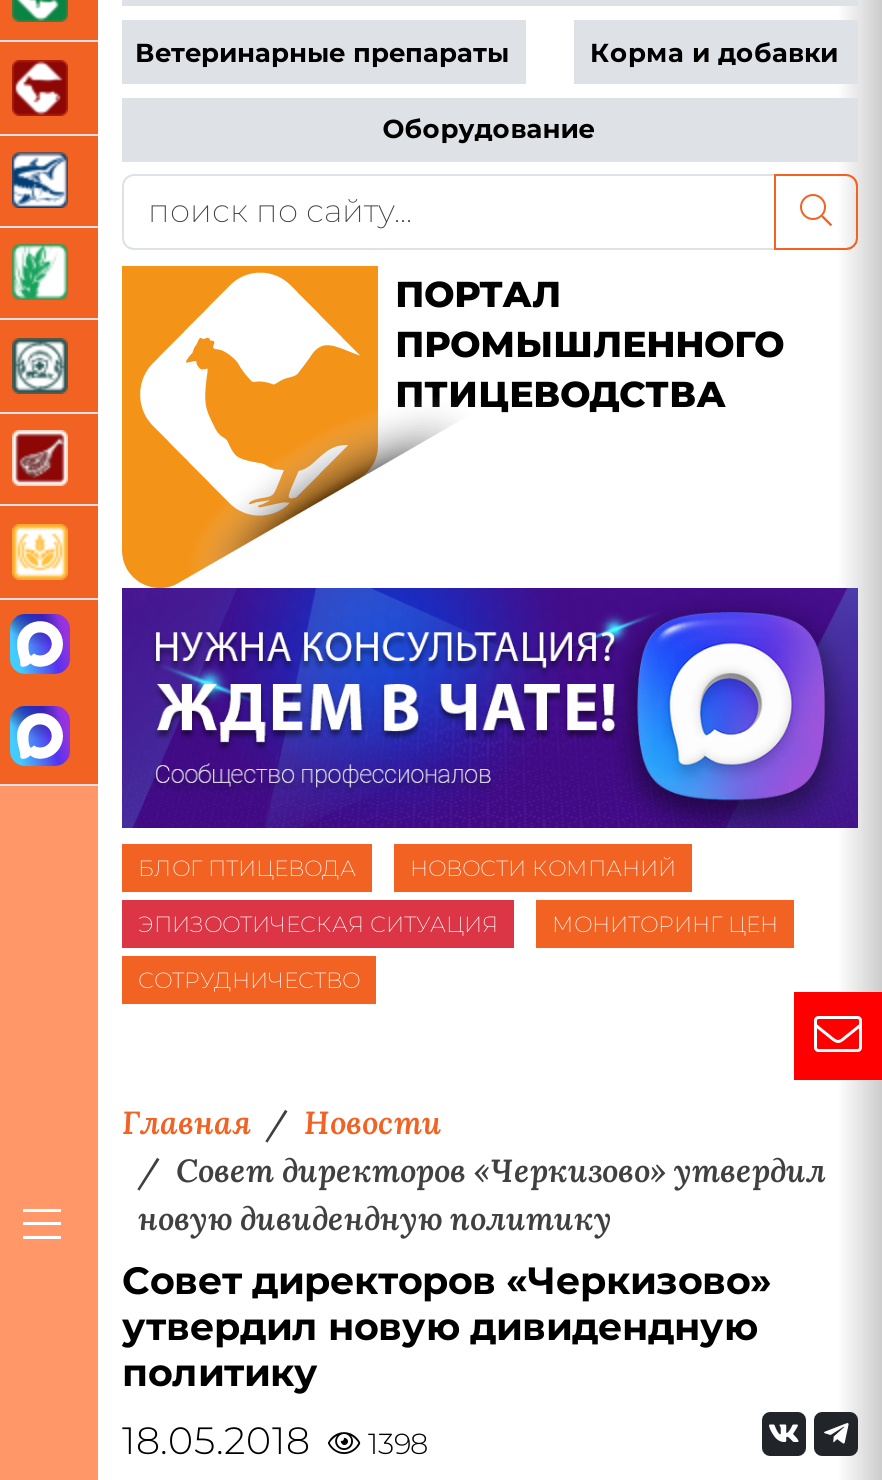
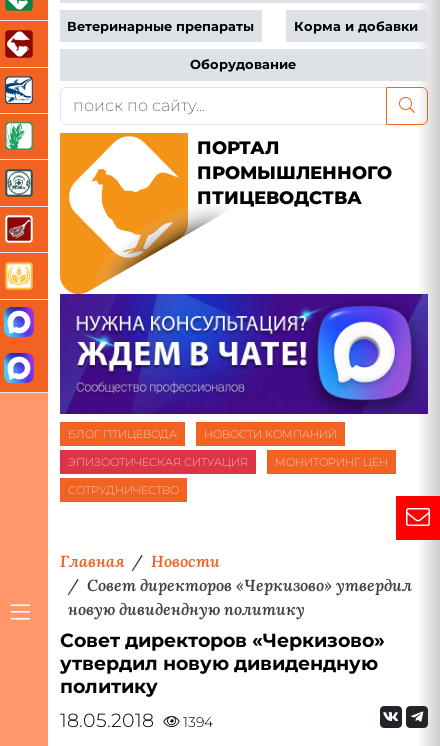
[122,1416,428,1464] 18.05.2018 1398 -> [60,708,213,732] 18.05.2018 1394

